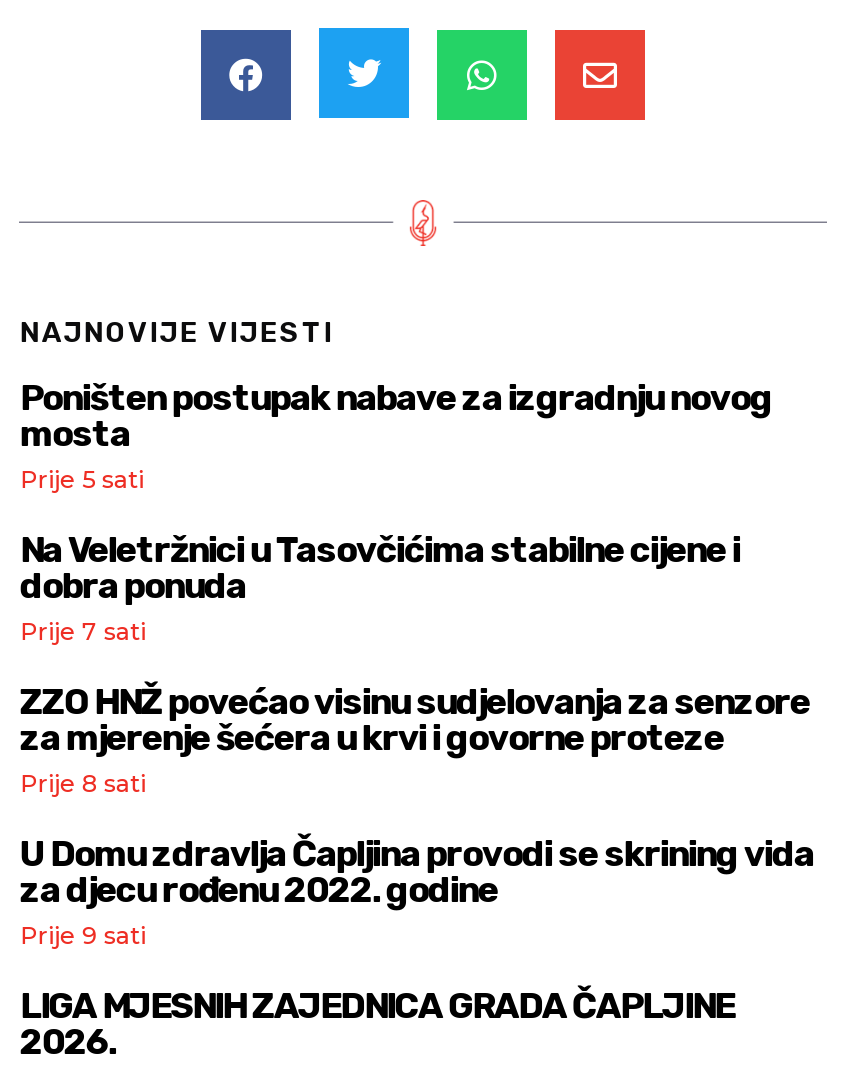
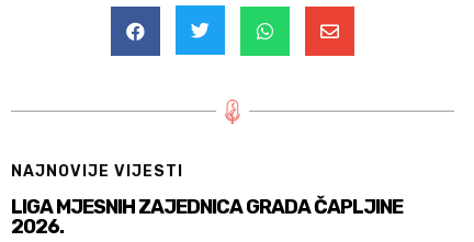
[20,375,814,949] Poništen postupak nabave za izgradnju novog | mosta | Prije 5 sati | Na Veletržnici u Tasovčićima stabilne cijene i | dobra ponuda | Prije 7 sati | ZZO HNŽ povećao visinu sudjelovanja za senzore | za mjerenje šećera u krvi i govorne proteze | Prije 8 sati | U Domu zdravlja Čapljina provodi se skrining vida | za djecu rođenu 2022. godine | Prije 9 sati -> none

